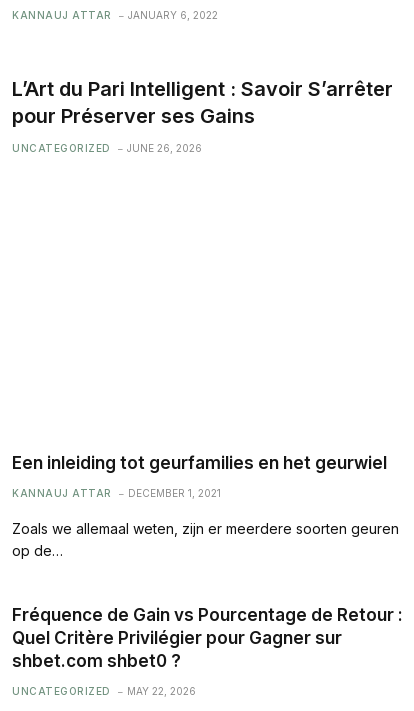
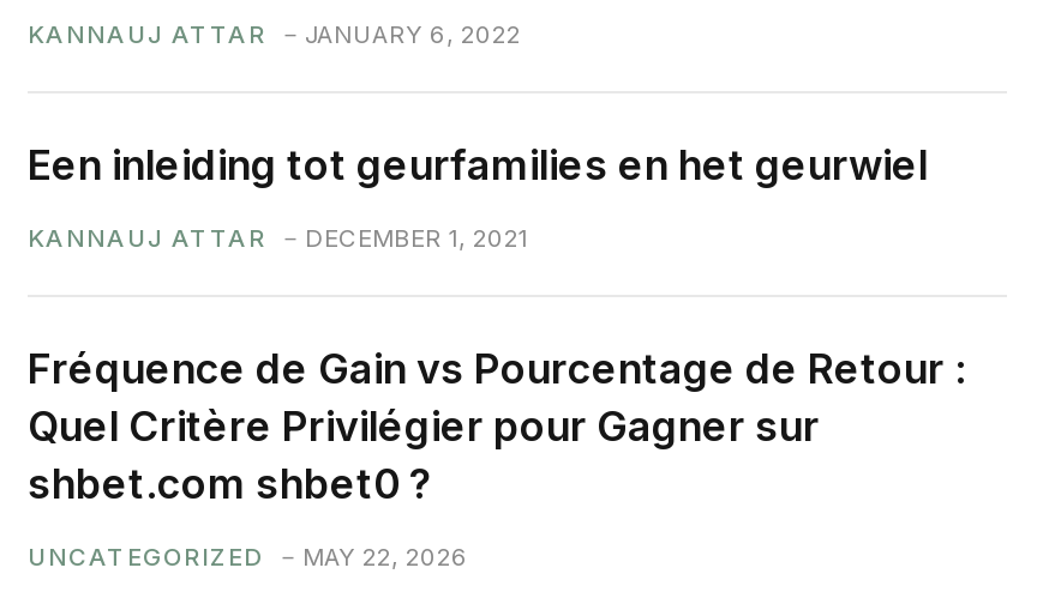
[12,76,393,153] L’Art du Pari Intelligent : Savoir S’arrêter | pour Préserver ses Gains | UNCATEGORIZED | JUNE 26, 2026 -> none
[12,520,399,559] Zoals we allemaal weten, zijn er meerdere soorten geuren | op de… -> none

